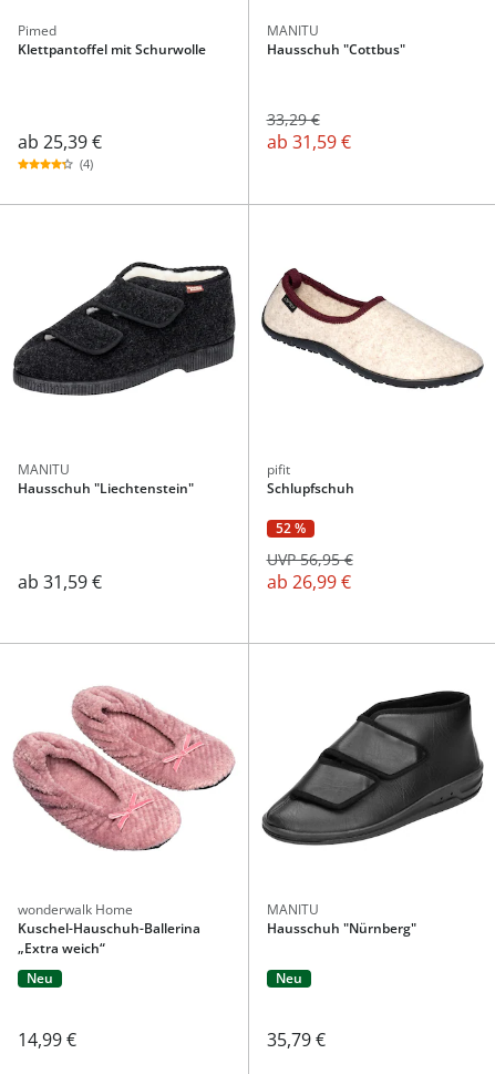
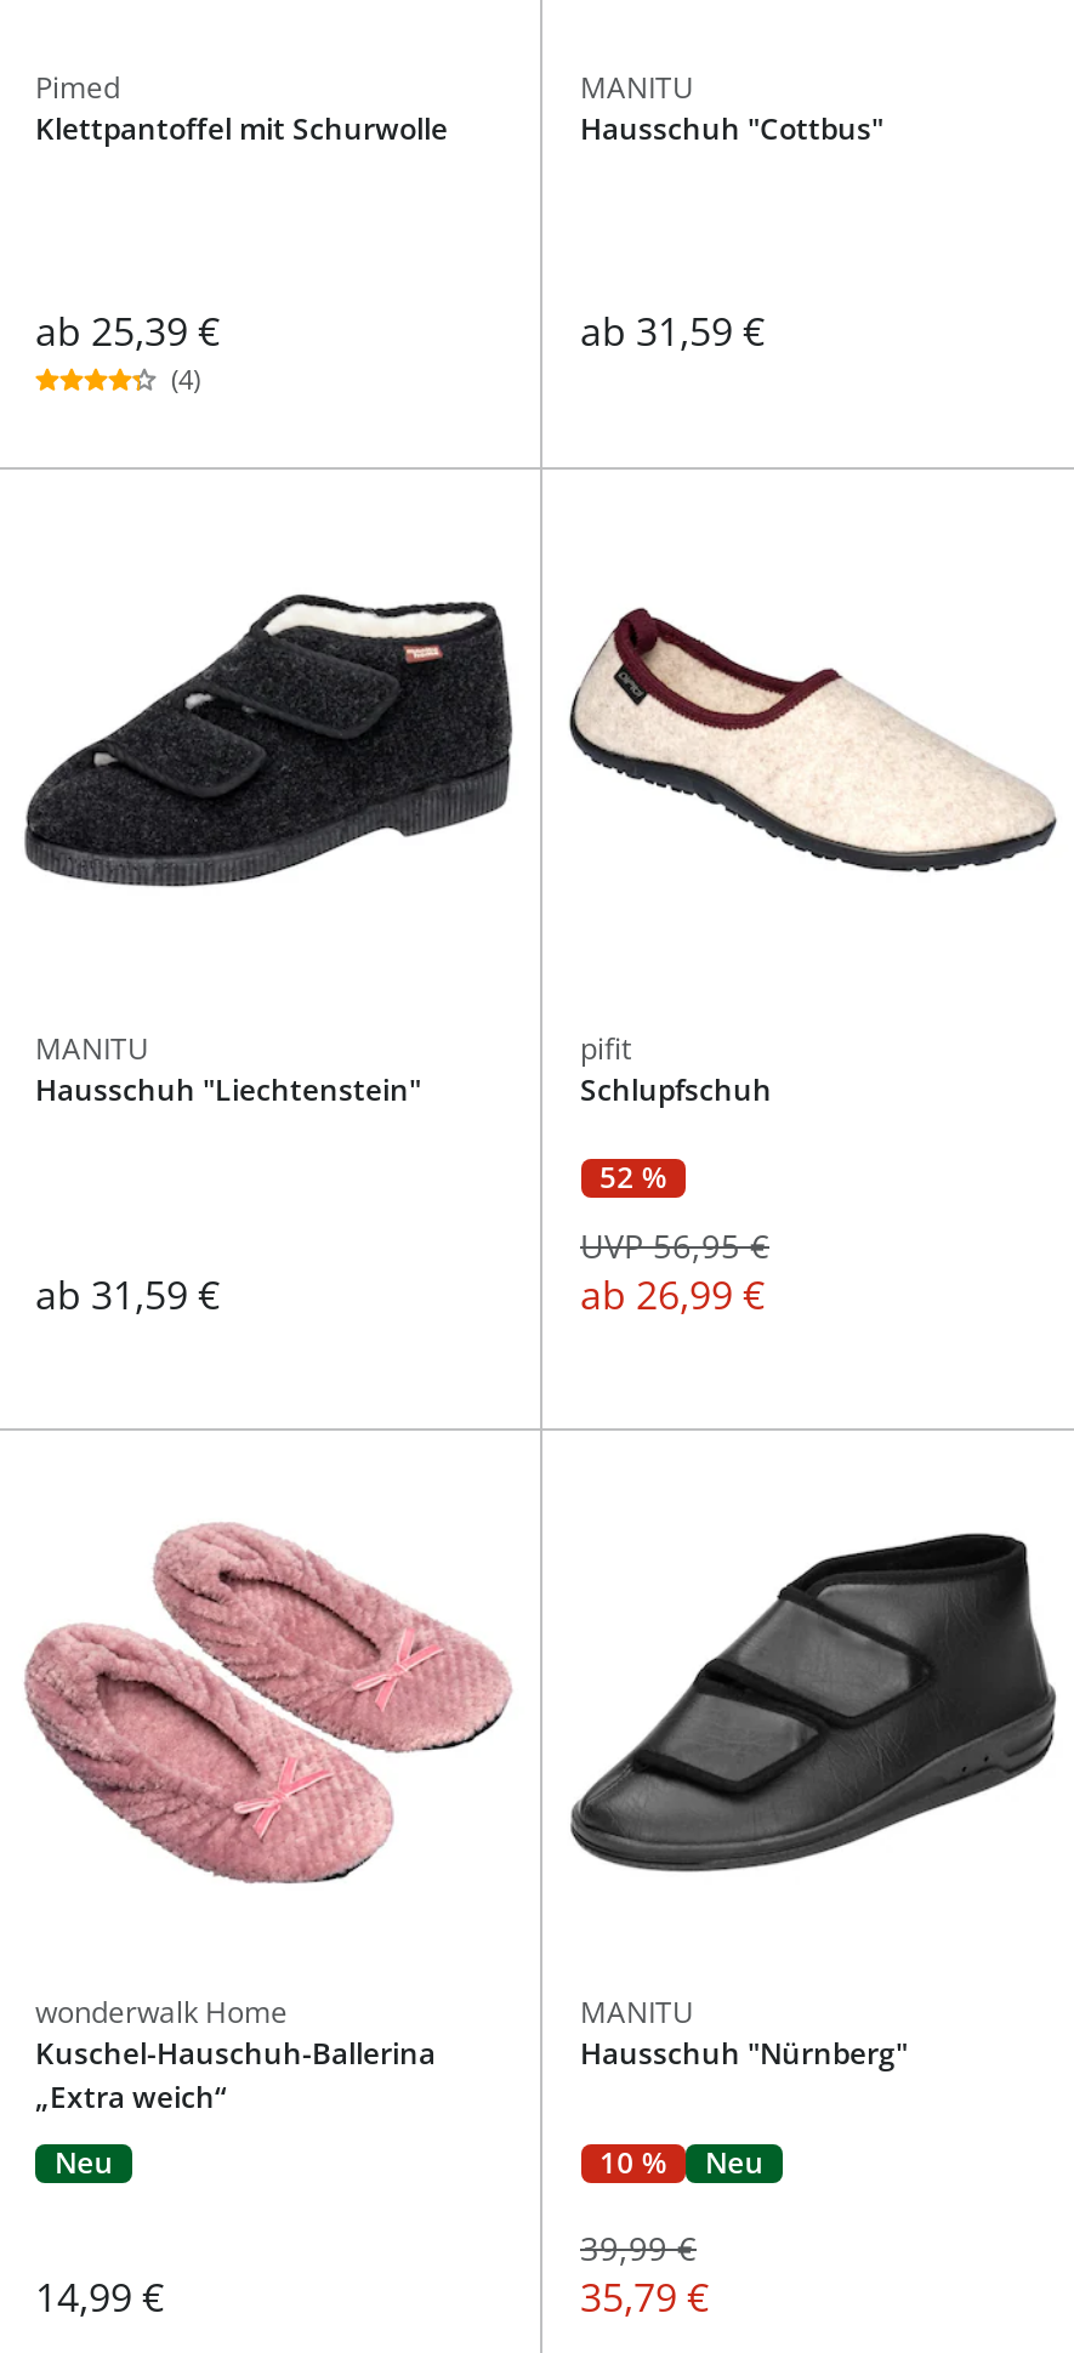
[266,110,319,130] 33,29 € -> none
none -> [580,2227,697,2270] 39,99 €
none -> [599,2142,666,2183] 10 %

